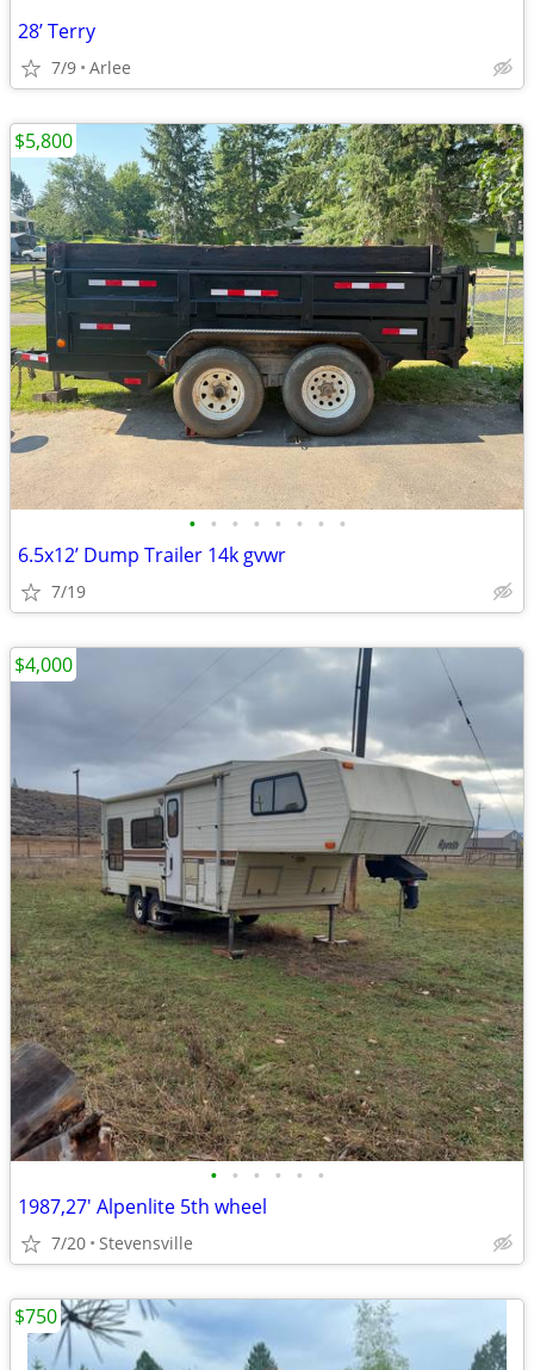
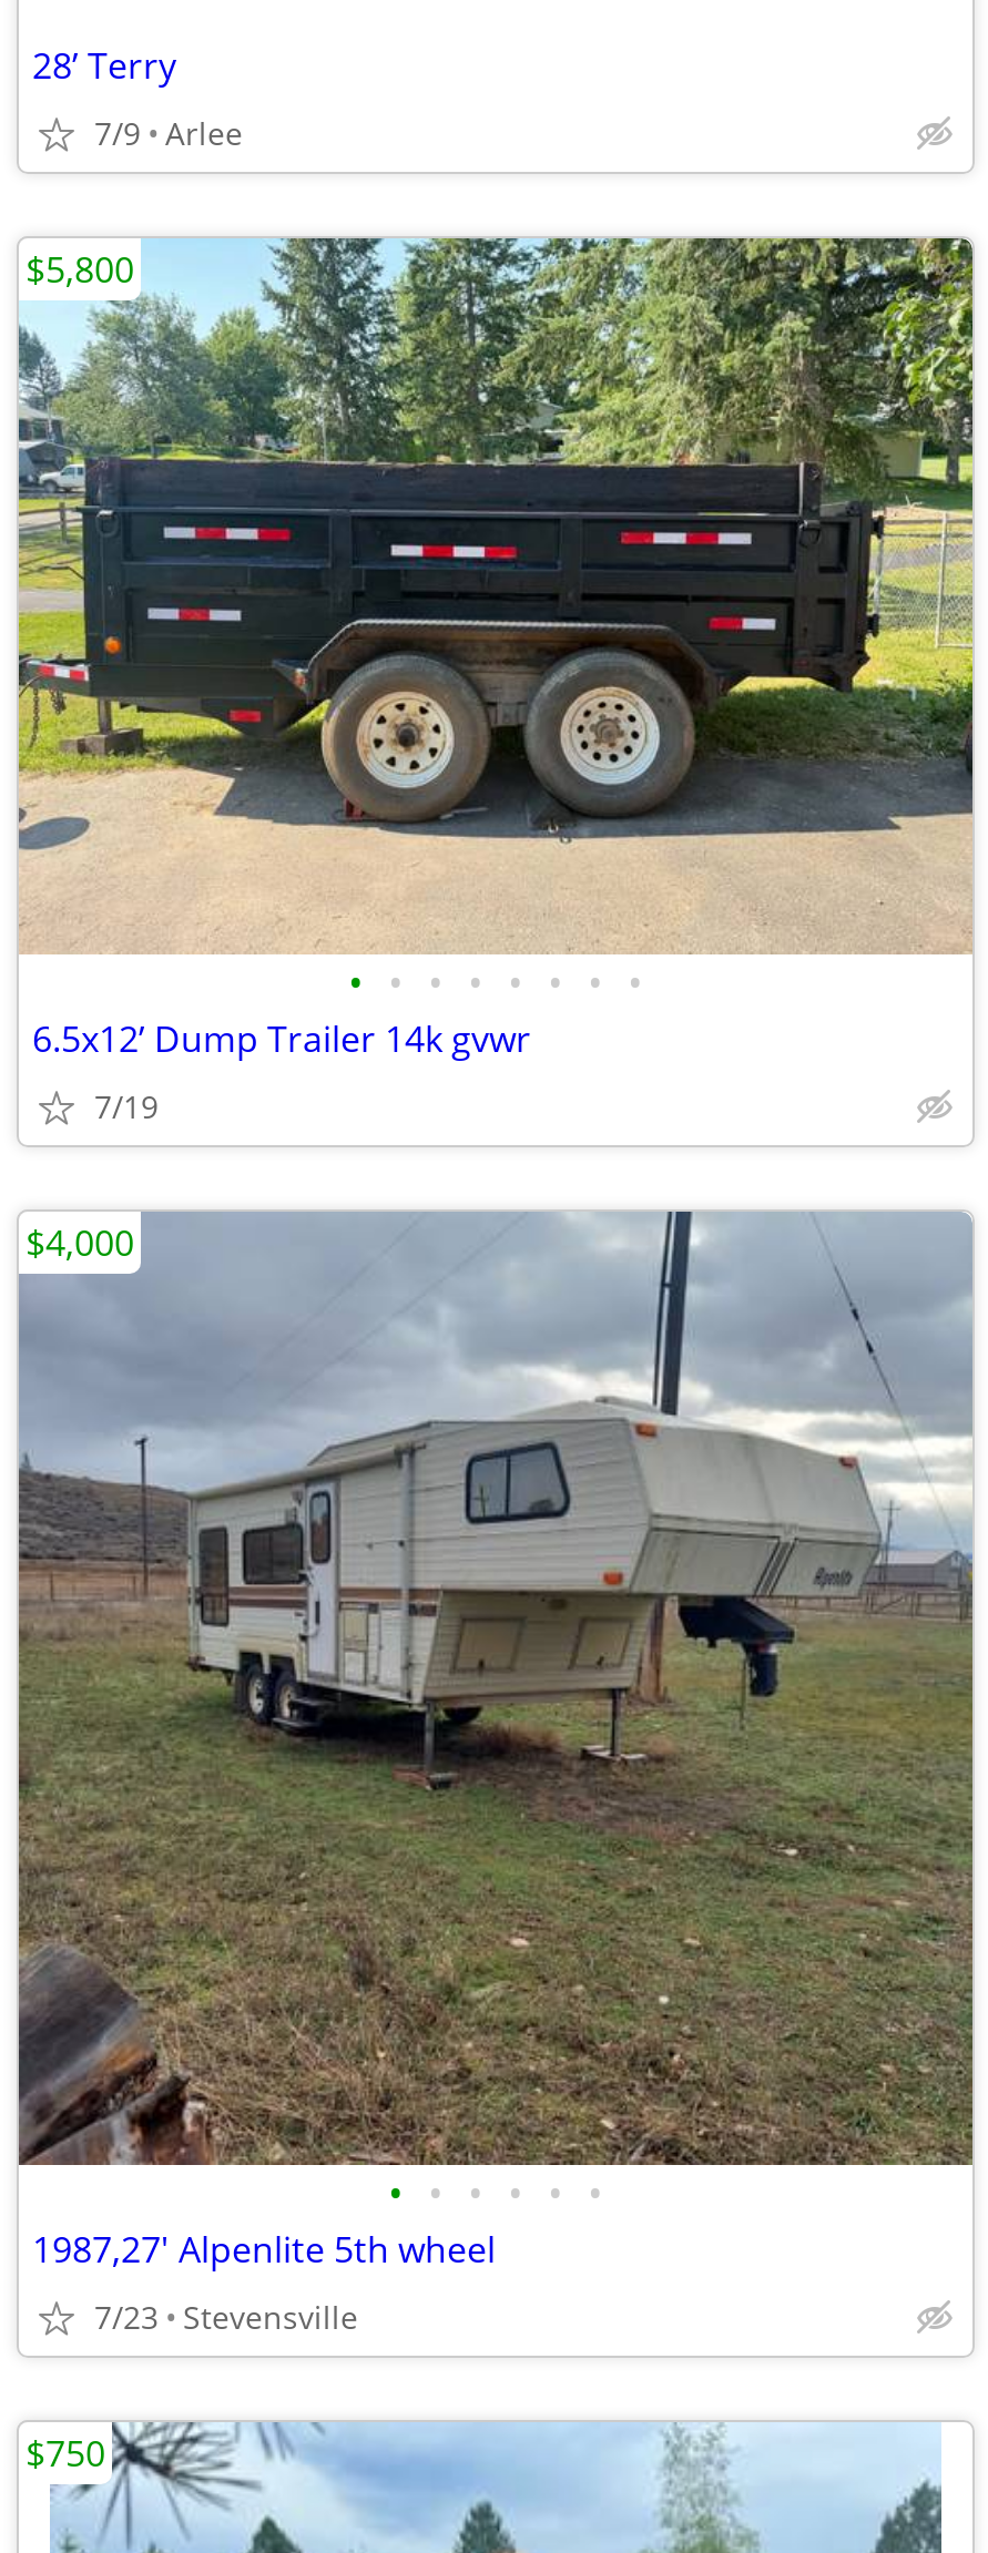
[51,1232,193,1254] 7/20 Stevensville -> [94,2296,358,2338] 7/23 Stevensville

